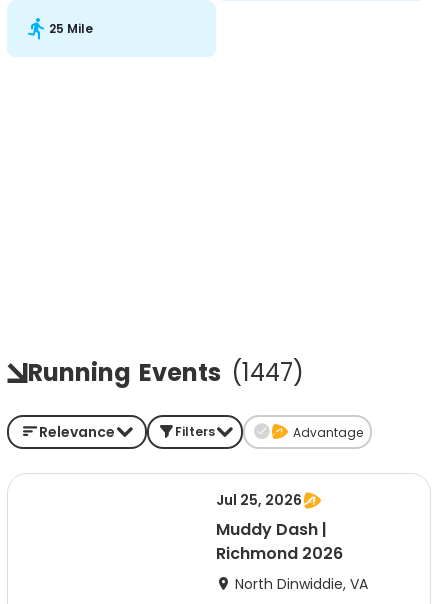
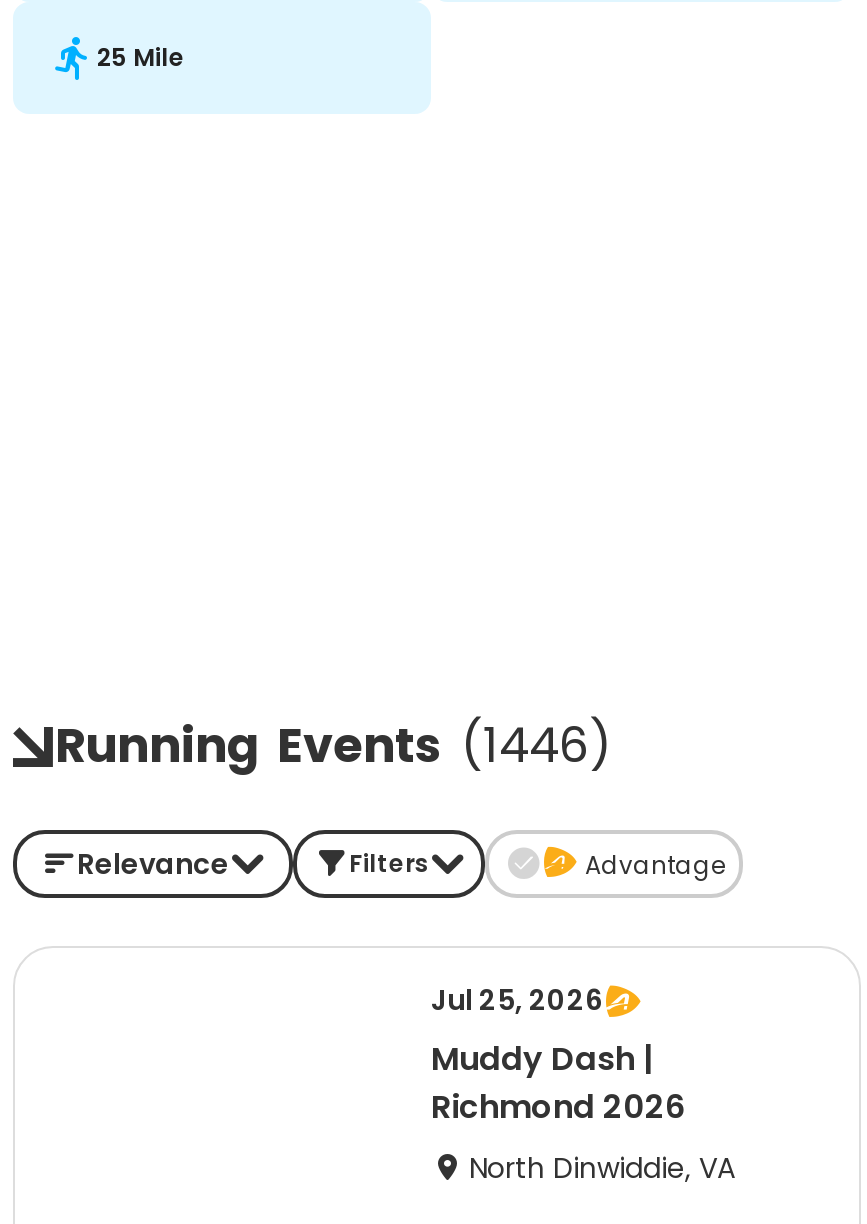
[28,356,304,389] Running Events (1447) -> [55,712,611,778] Running Events (1446)

